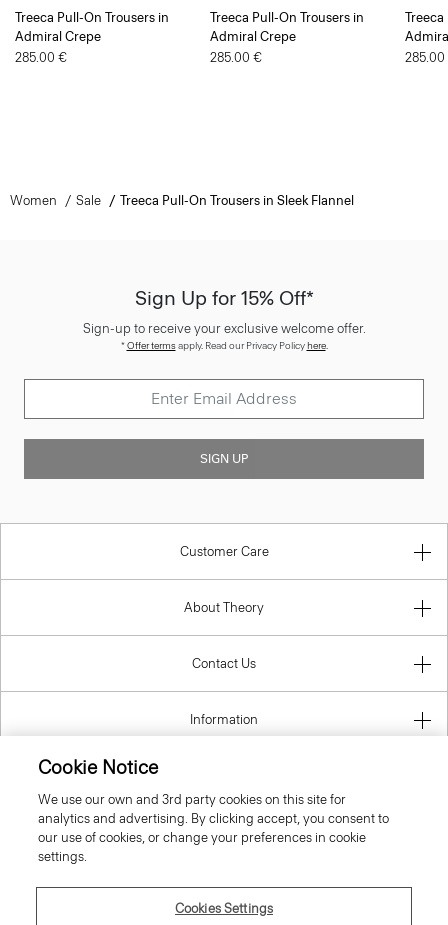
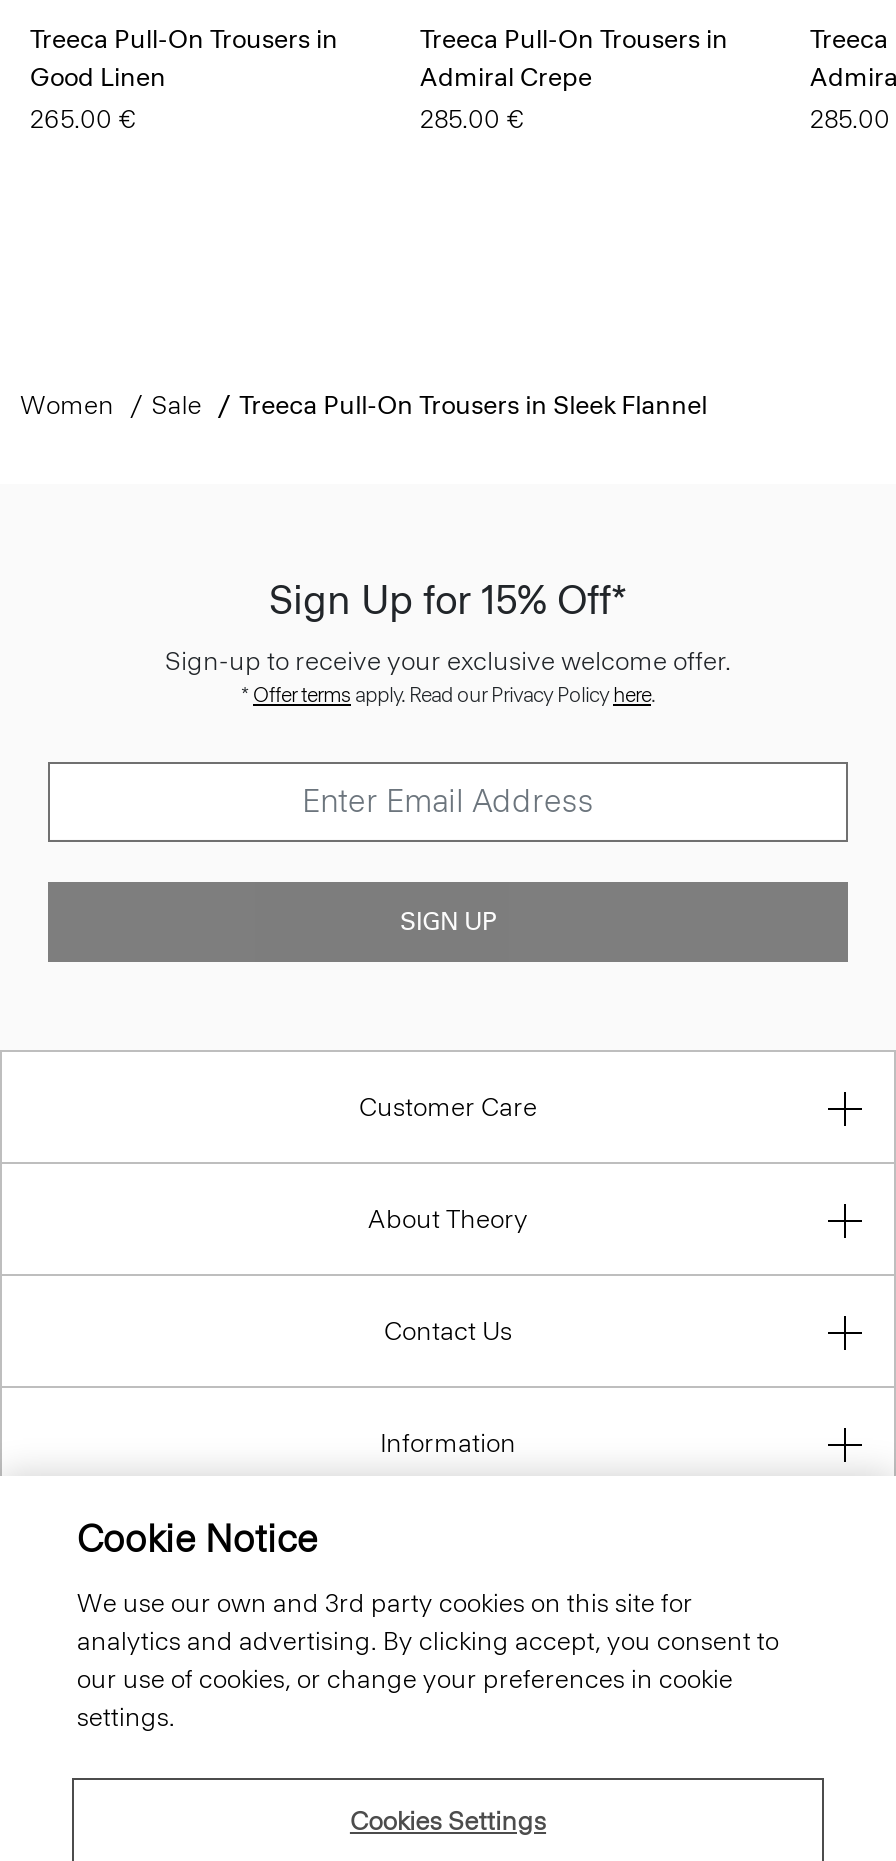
[15,29,101,65] Admiral Crepe | 285.00 € -> [30,61,166,133] Good Linen | 265.00 €

